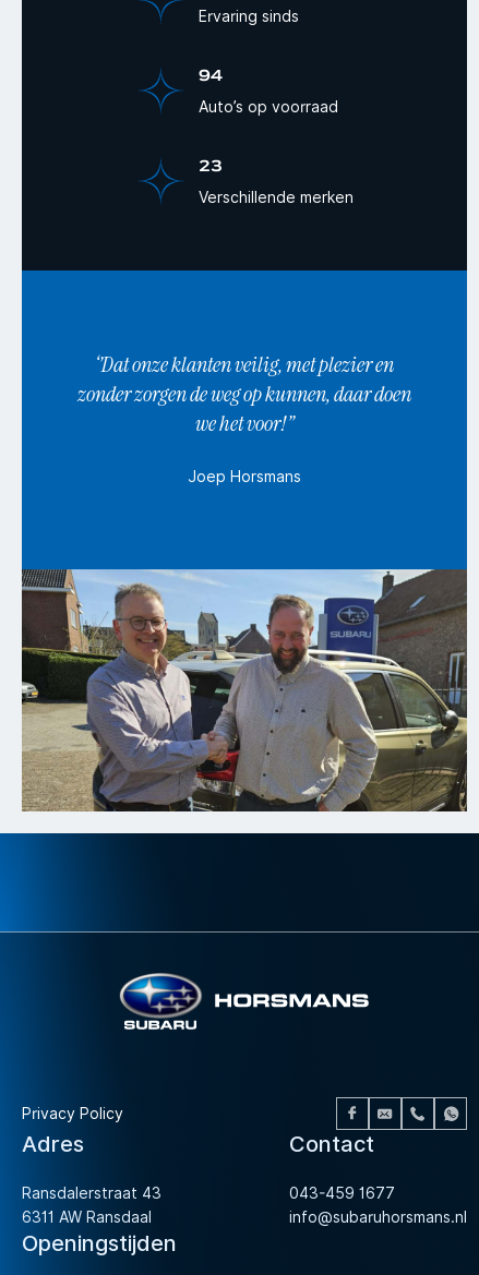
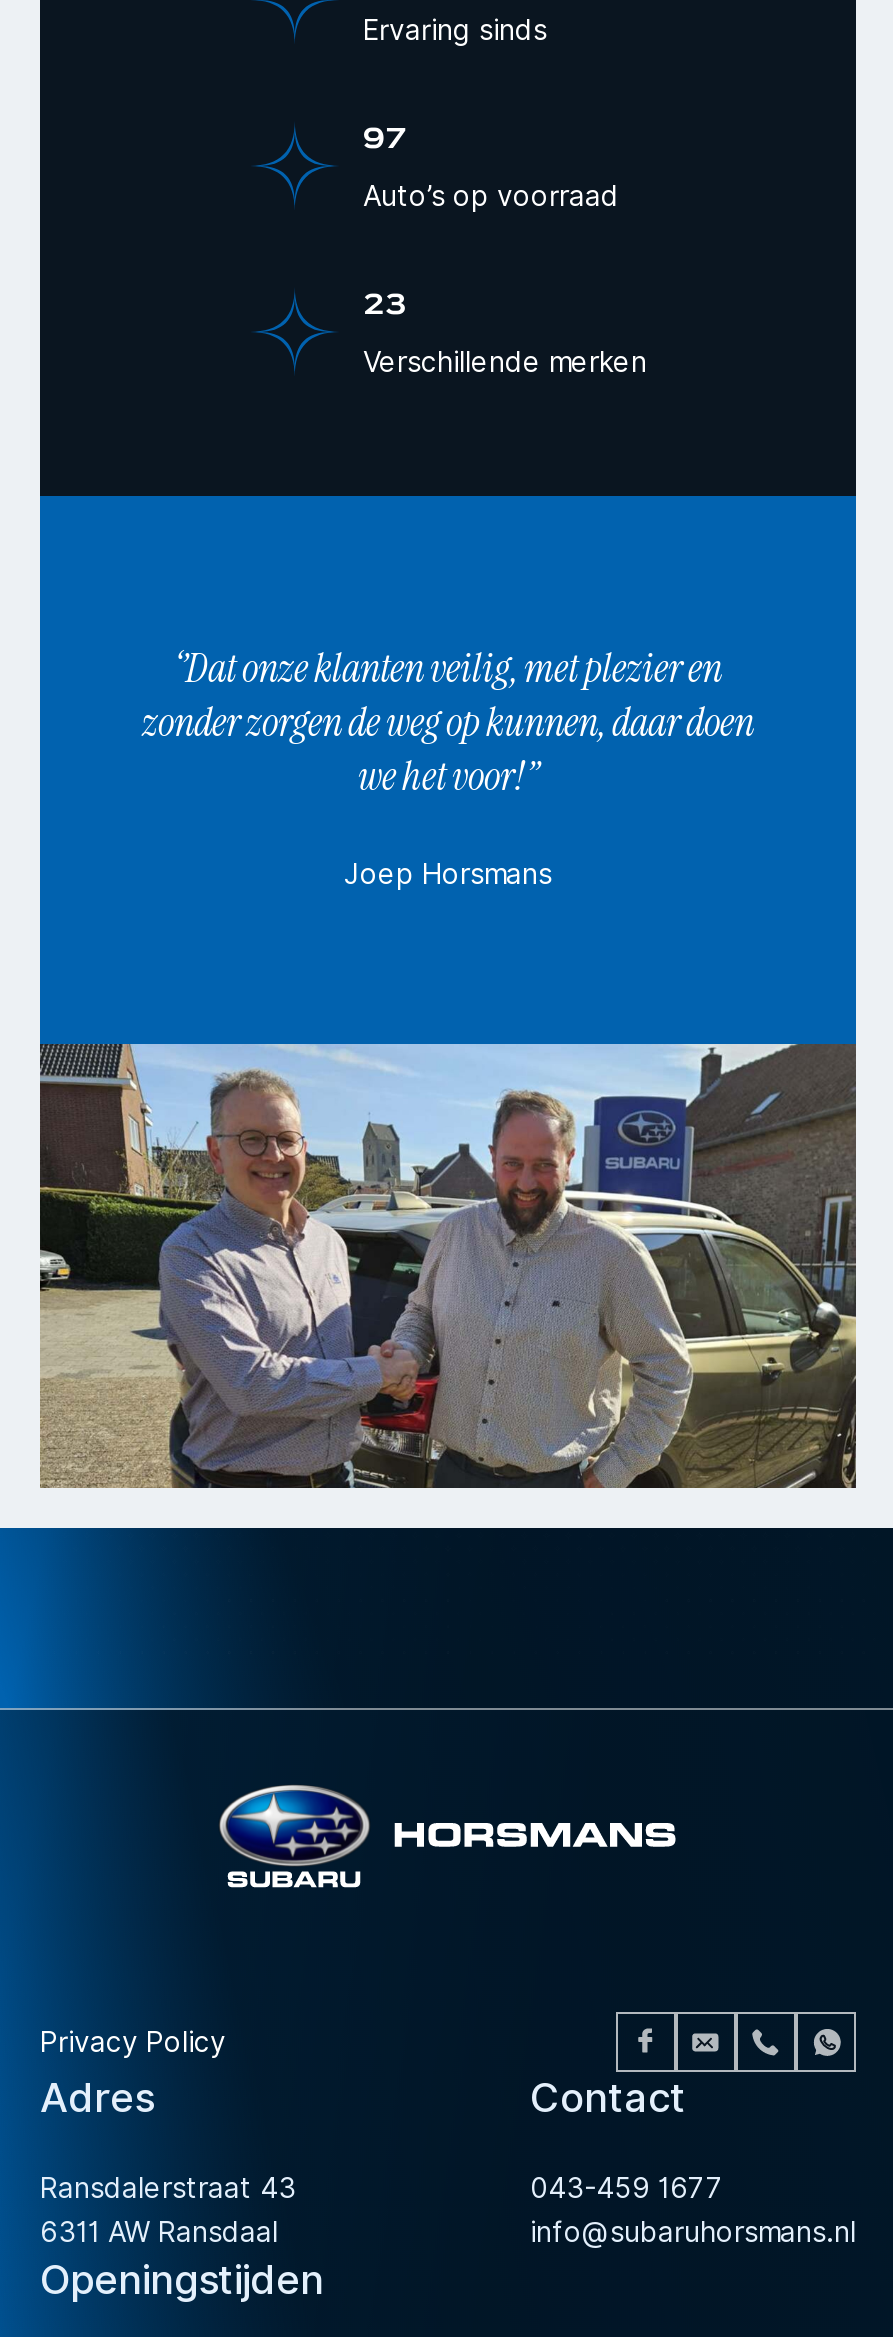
[198,65,222,85] 94 -> [363,120,407,156] 97

